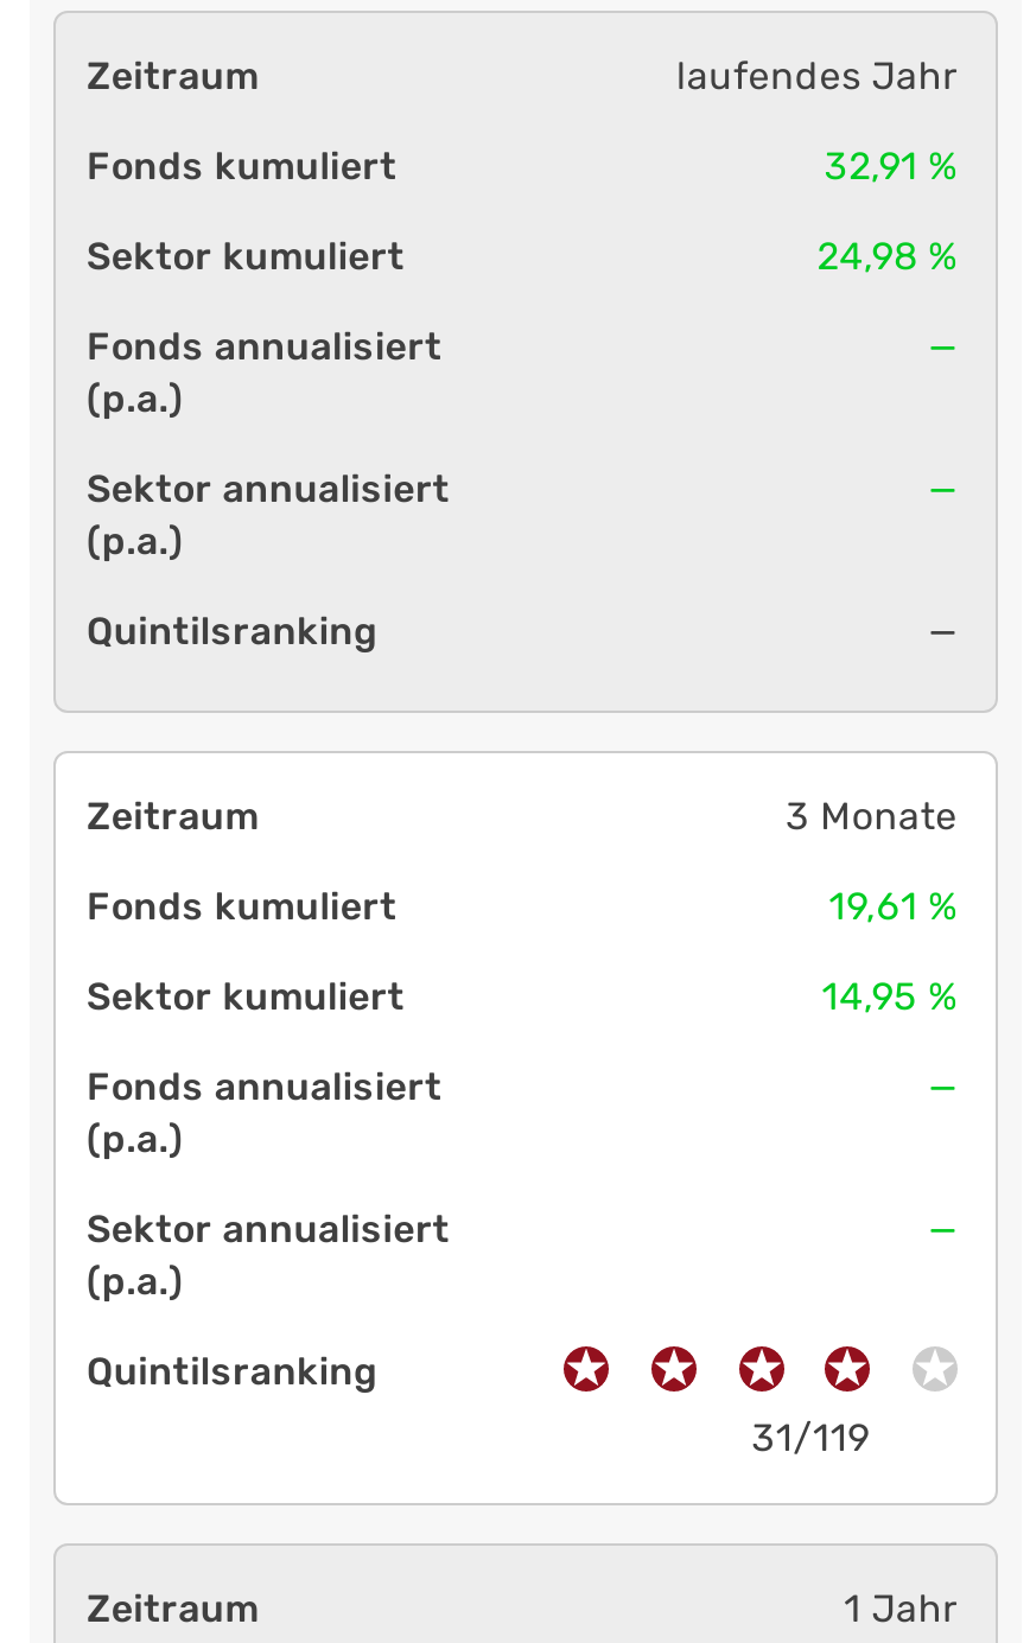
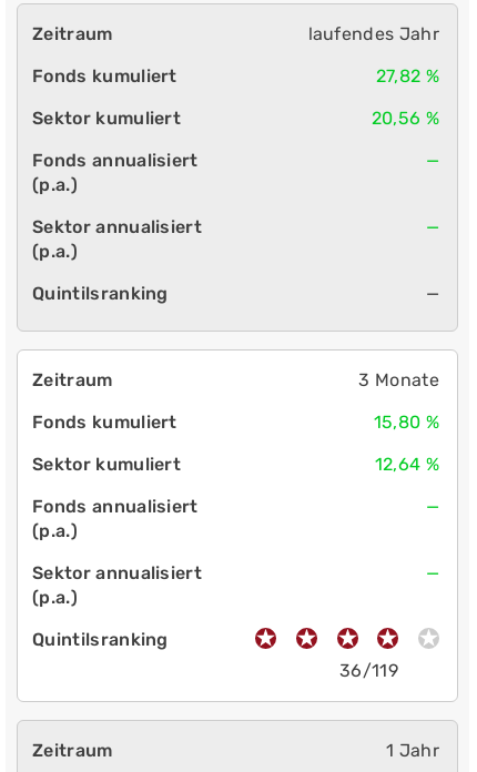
[824,143,958,188] 32,91 % -> [376,65,439,86] 27,82 %
[817,233,958,278] 24,98 % -> [371,107,439,128] 20,56 %
[829,883,958,928] 19,61 % -> [374,411,439,432] 15,80 %
[822,973,958,1018] 14,95 % -> [375,453,439,474] 12,64 %
[751,1415,870,1460] 31/119 -> [340,660,398,681] 36/119

